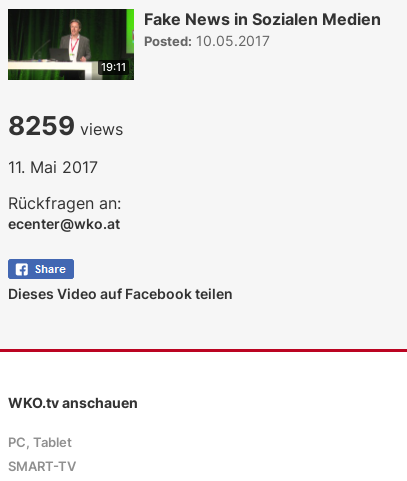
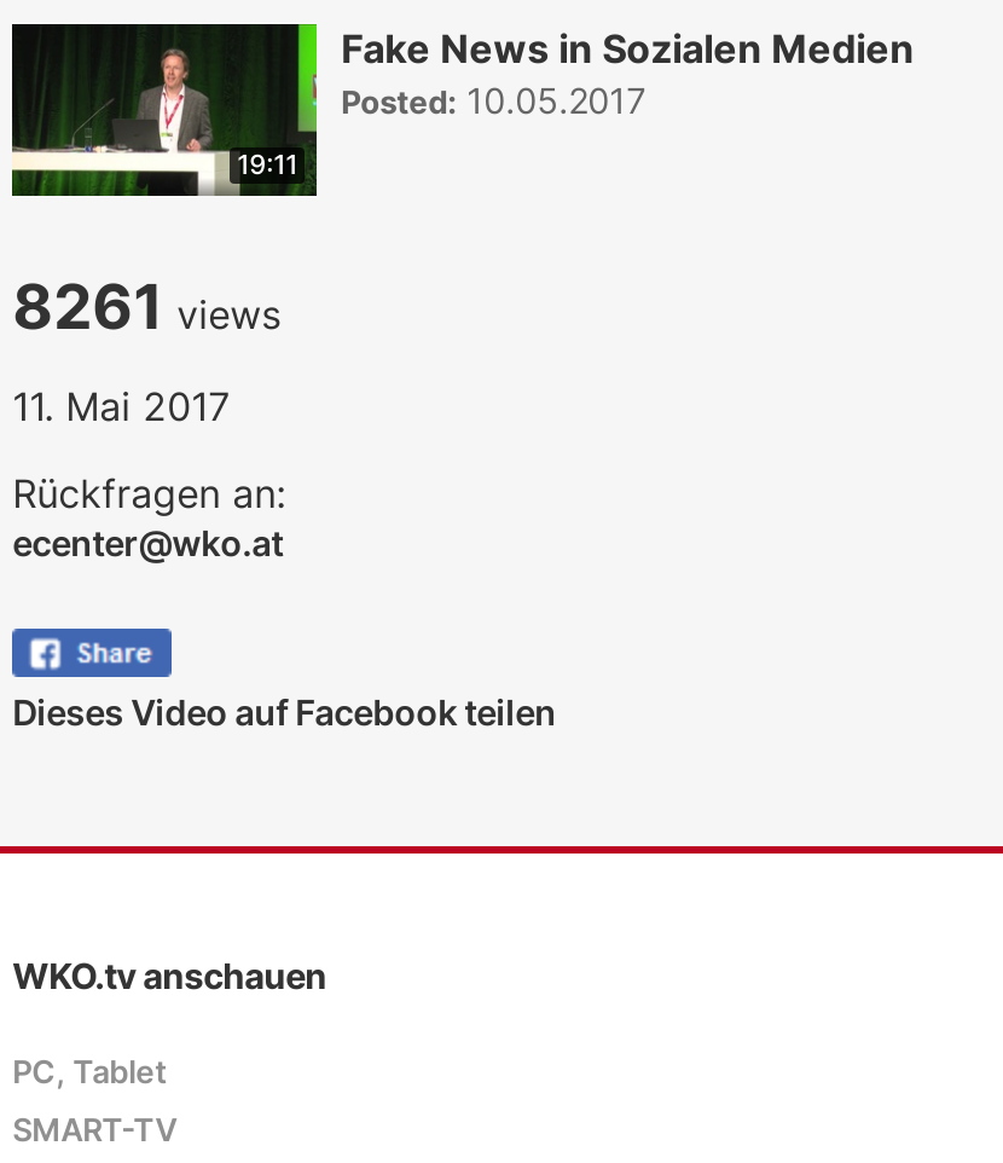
[8,110,123,141] 8259 views -> [12,268,281,343] 8261 views

